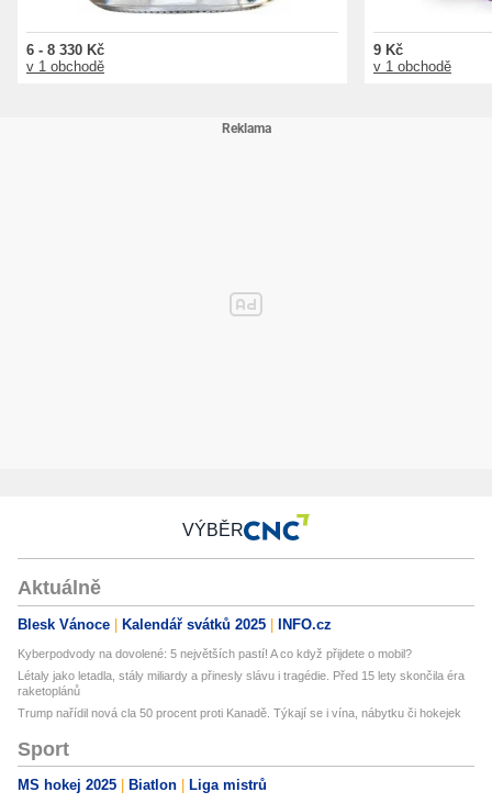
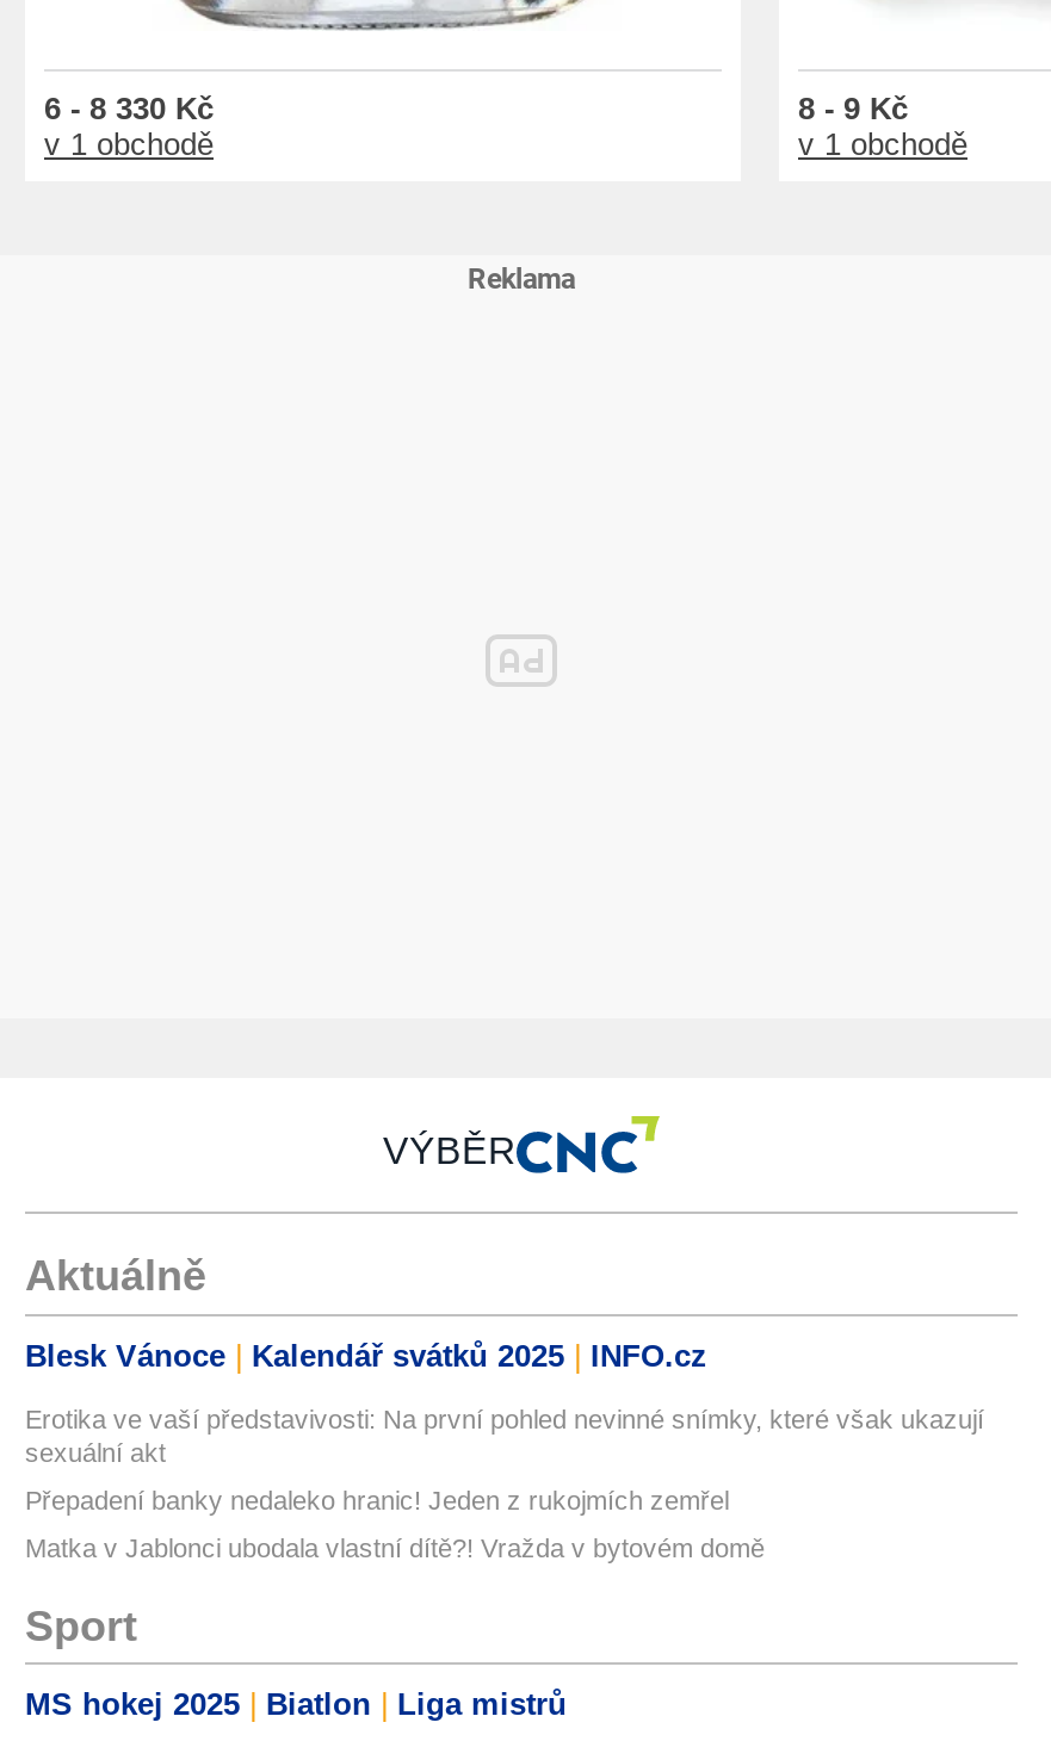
[373,42,403,58] 9 Kč -> [798,91,908,126] 8 - 9 Kč
[18,647,412,660] Kyberpodvody na dovolené: 5 největších pastí! A co když přijdete o mobil? -> [25,1404,984,1466] Erotika ve vaší představivosti: Na první pohled nevinné snímky, které však ukazují | sexuální akt
[18,669,465,697] Létaly jako letadla, stály miliardy a přinesly slávu i tragédie. Před 15 lety skončila éra | raketoplánů -> [25,1486,729,1514] Přepadení banky nedaleko hranic! Jeden z rukojmích zemřel
[18,706,461,719] Trump nařídil nová cla 50 procent proti Kanadě. Týkají se i vína, nábytku či hokejek -> [25,1533,765,1562] Matka v Jablonci ubodala vlastní dítě?! Vražda v bytovém domě

